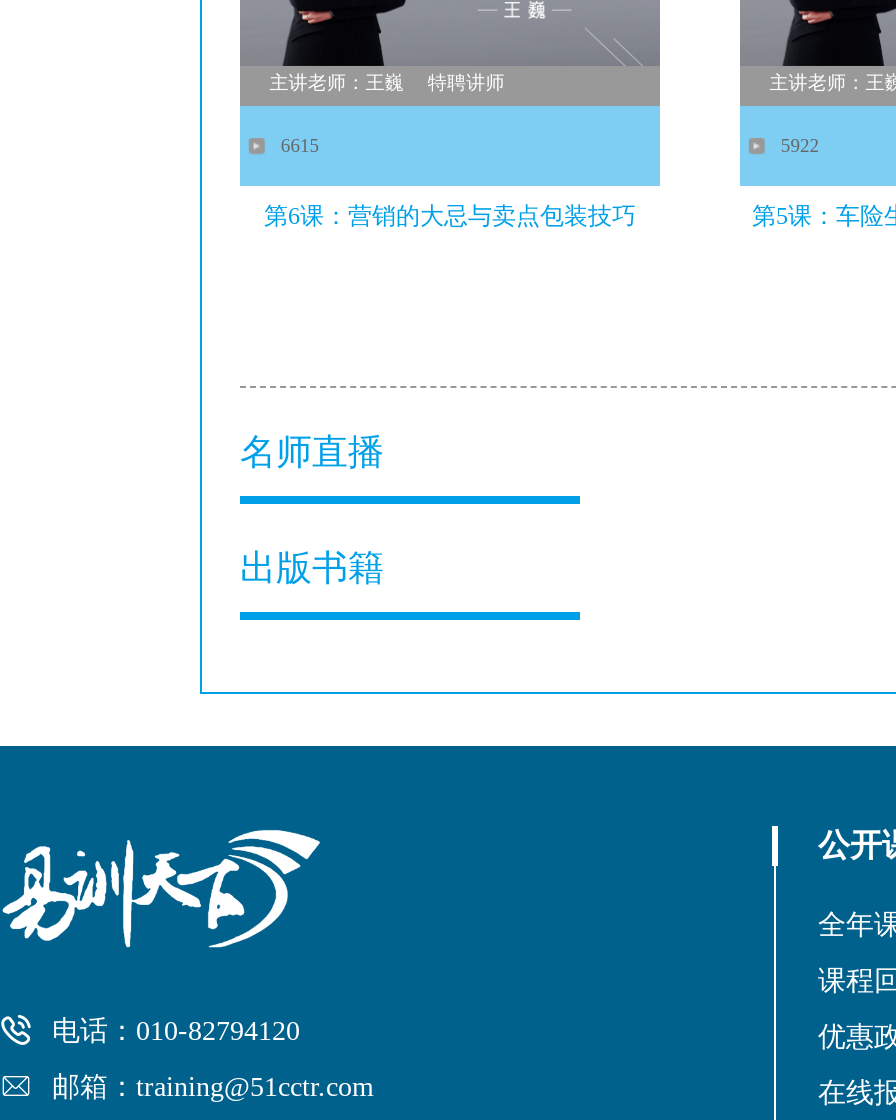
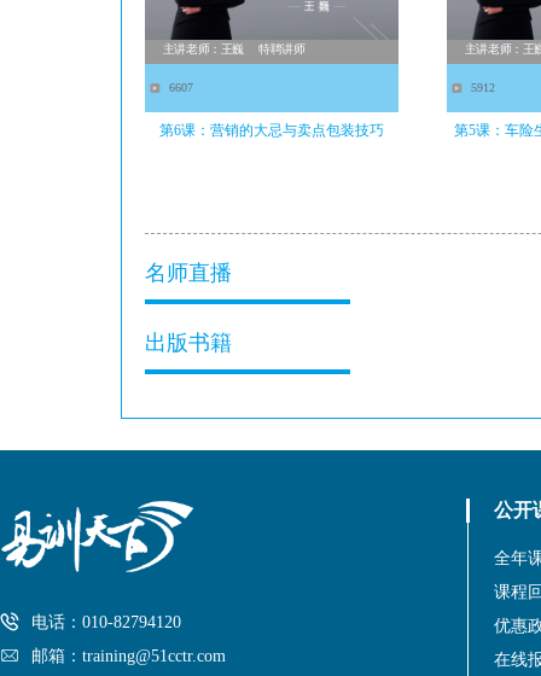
[281,135,319,157] 6615 -> [170,81,193,95] 6607
[781,135,819,157] 5922 -> [471,81,495,95] 5912

